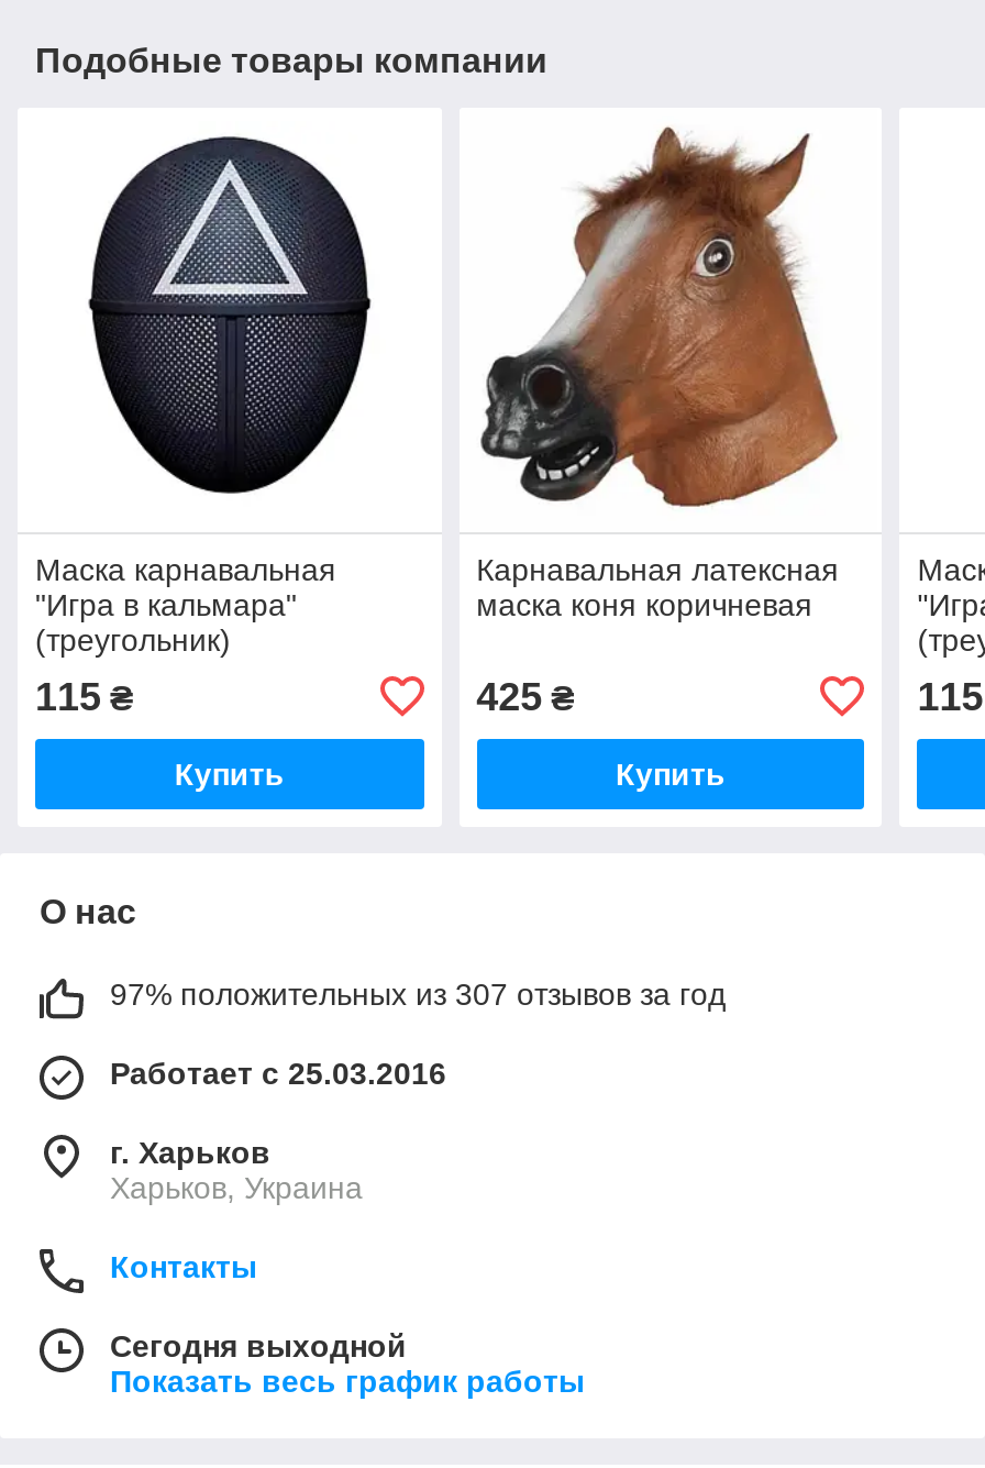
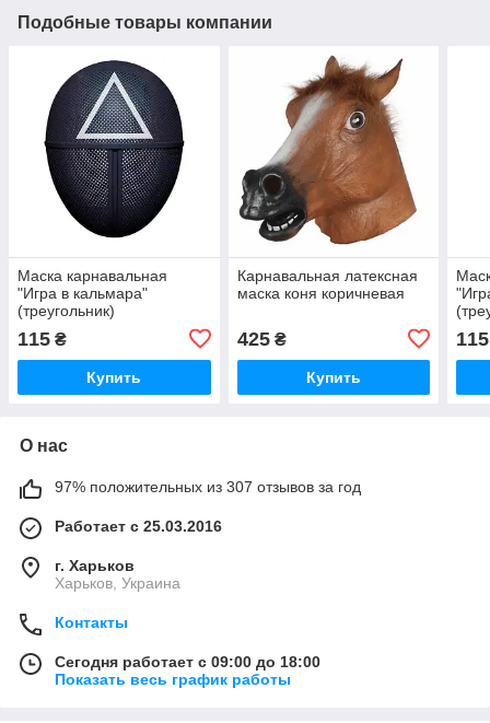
[110,1328,407,1363] Сегодня выходной -> [55,653,320,670] Сегодня работает с 09:00 до 18:00

